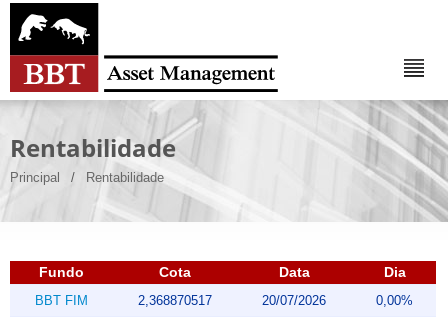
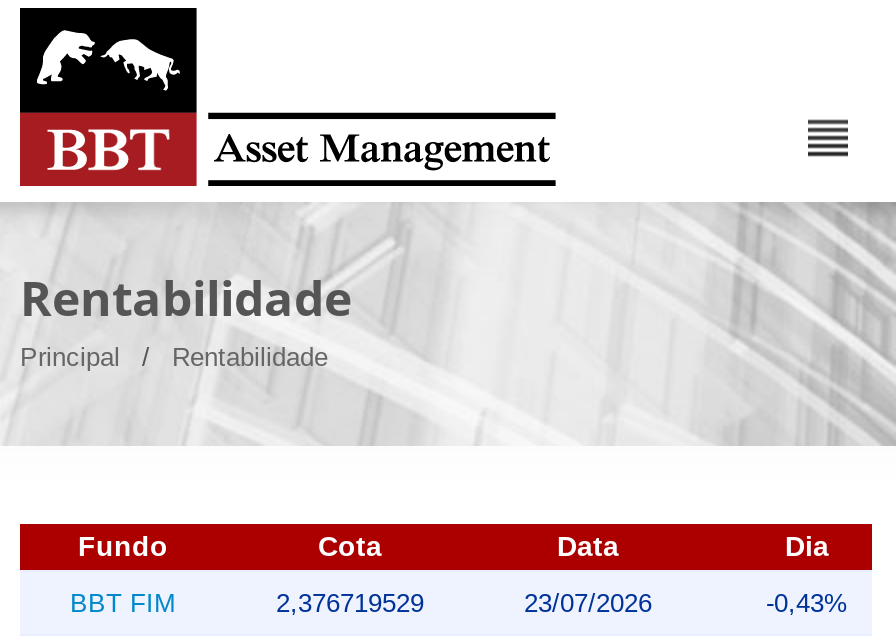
[138,293,212,308] 2,368870517 -> [276,588,424,618] 2,376719529
[262,293,326,308] 20/07/2026 -> [524,588,652,618] 23/07/2026
[376,293,413,308] 0,00% -> [766,588,848,618] -0,43%

